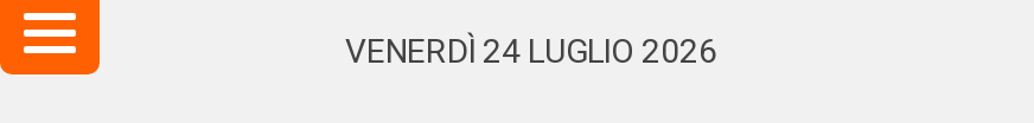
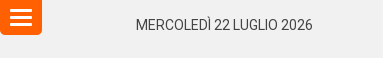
[345,32,717,70] VENERDÌ 24 LUGLIO 2026 -> [135,17,312,33] MERCOLEDÌ 22 LUGLIO 2026

